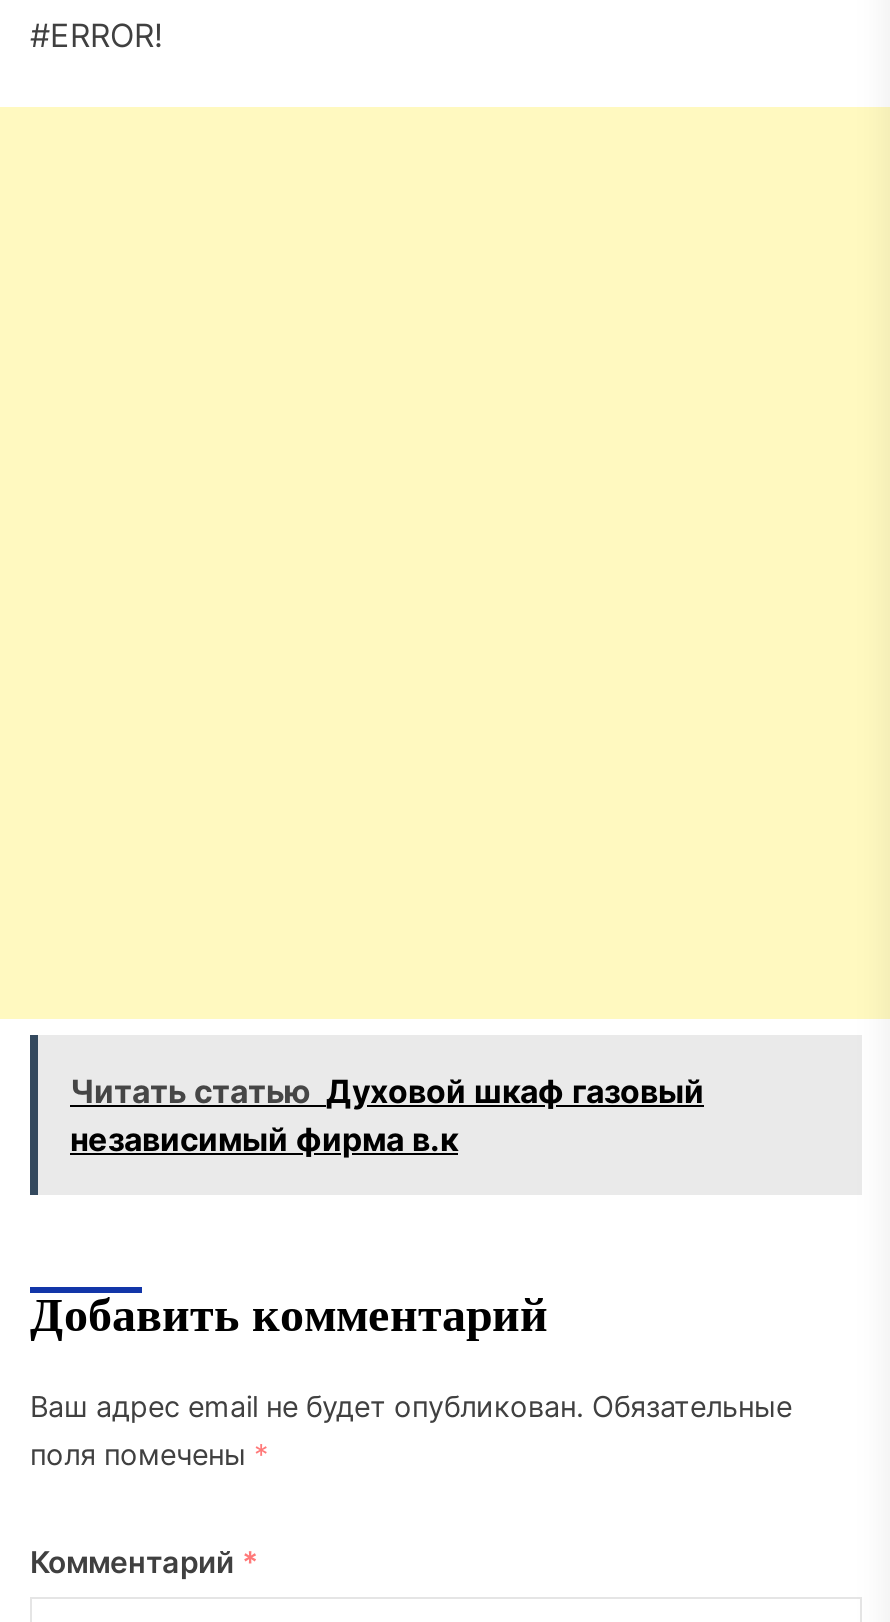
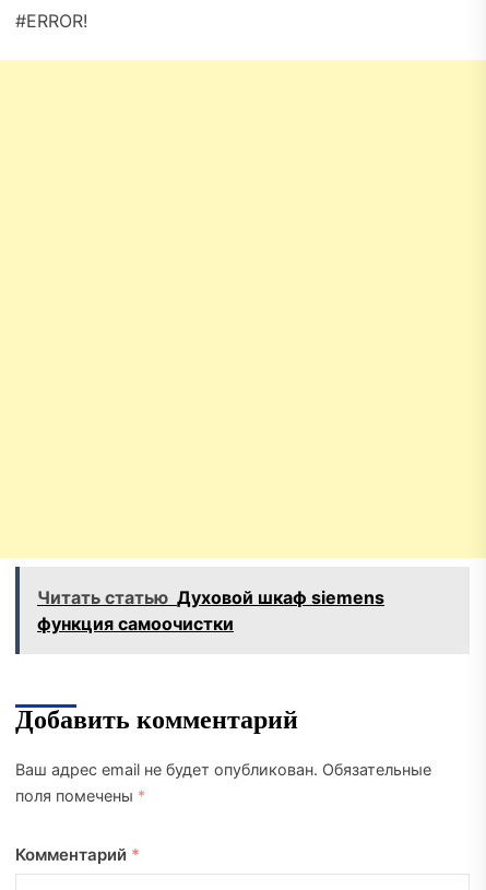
[70,1071,704,1159] Читать статью Духовой шкаф газовый | независимый фирма в.к -> [37,586,384,634] Читать статью Духовой шкаф siemens | функция самоочистки

